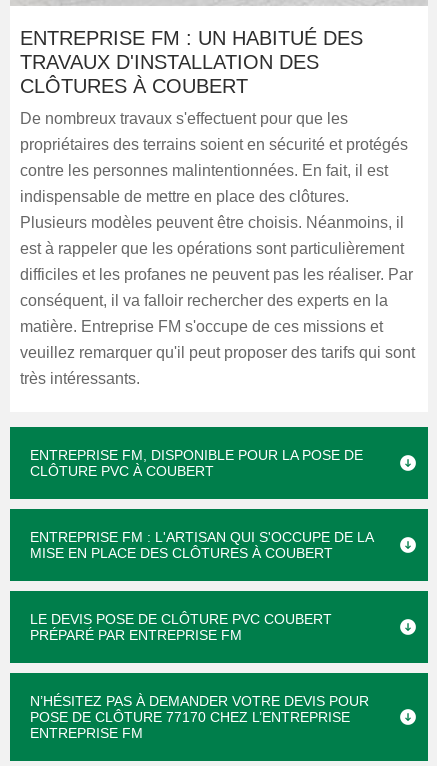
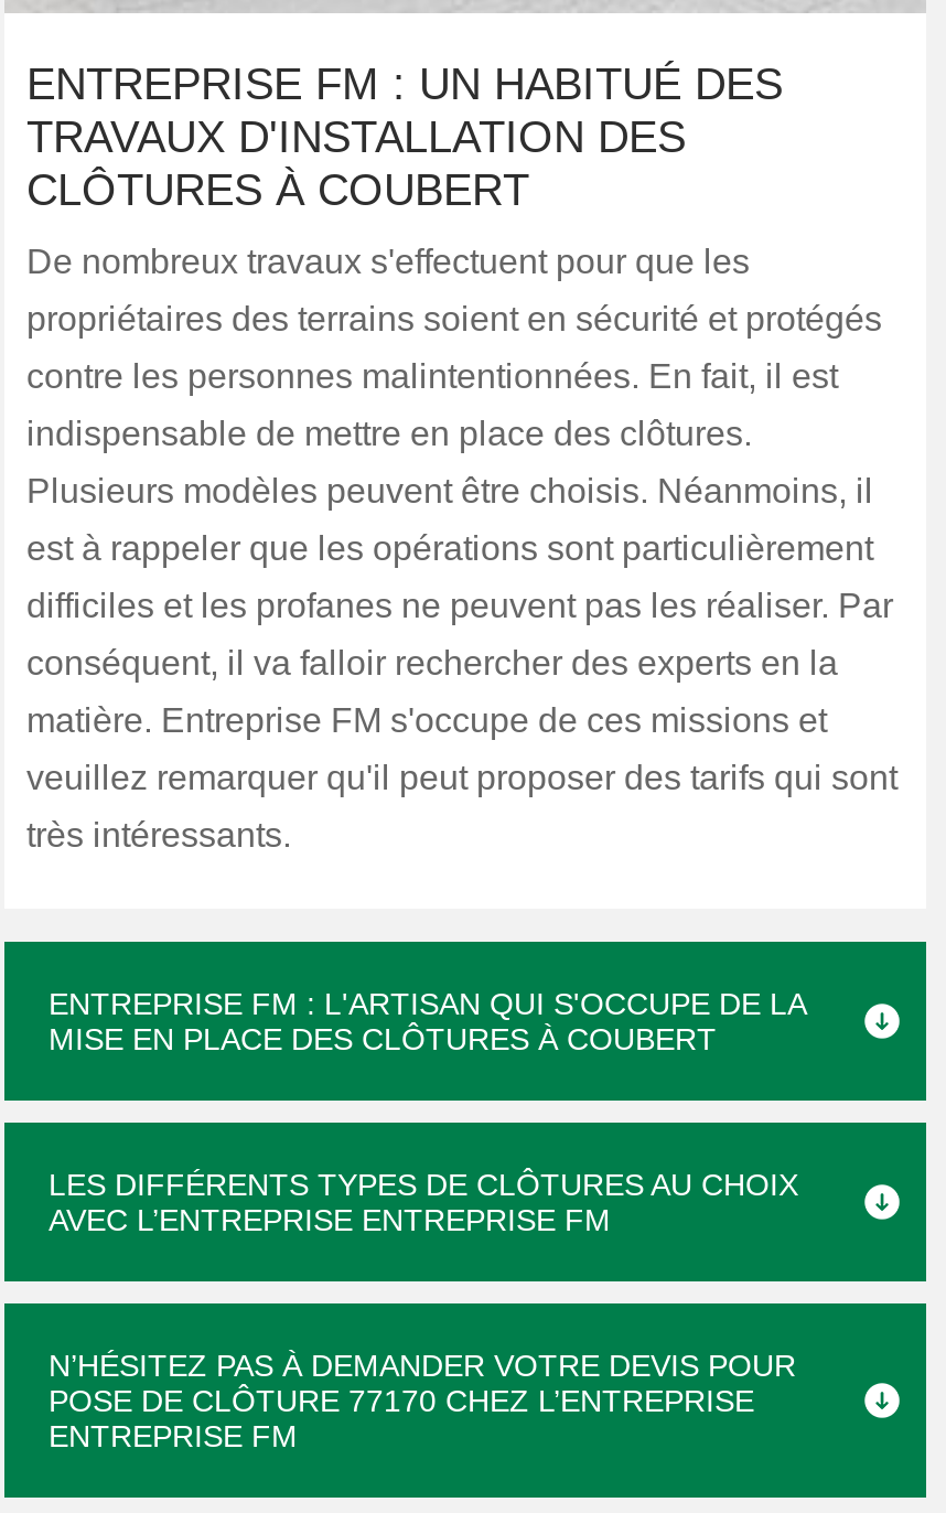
[30,447,363,479] ENTREPRISE FM, DISPONIBLE POUR LA POSE DE | CLÔTURE PVC À COUBERT -> none
[30,611,332,627] LE DEVIS POSE DE CLÔTURE PVC COUBERT -> [49,1167,798,1202] LES DIFFÉRENTS TYPES DE CLÔTURES AU CHOIX
[30,627,242,643] PRÉPARÉ PAR ENTREPRISE FM -> [49,1202,611,1237] AVEC L’ENTREPRISE ENTREPRISE FM

